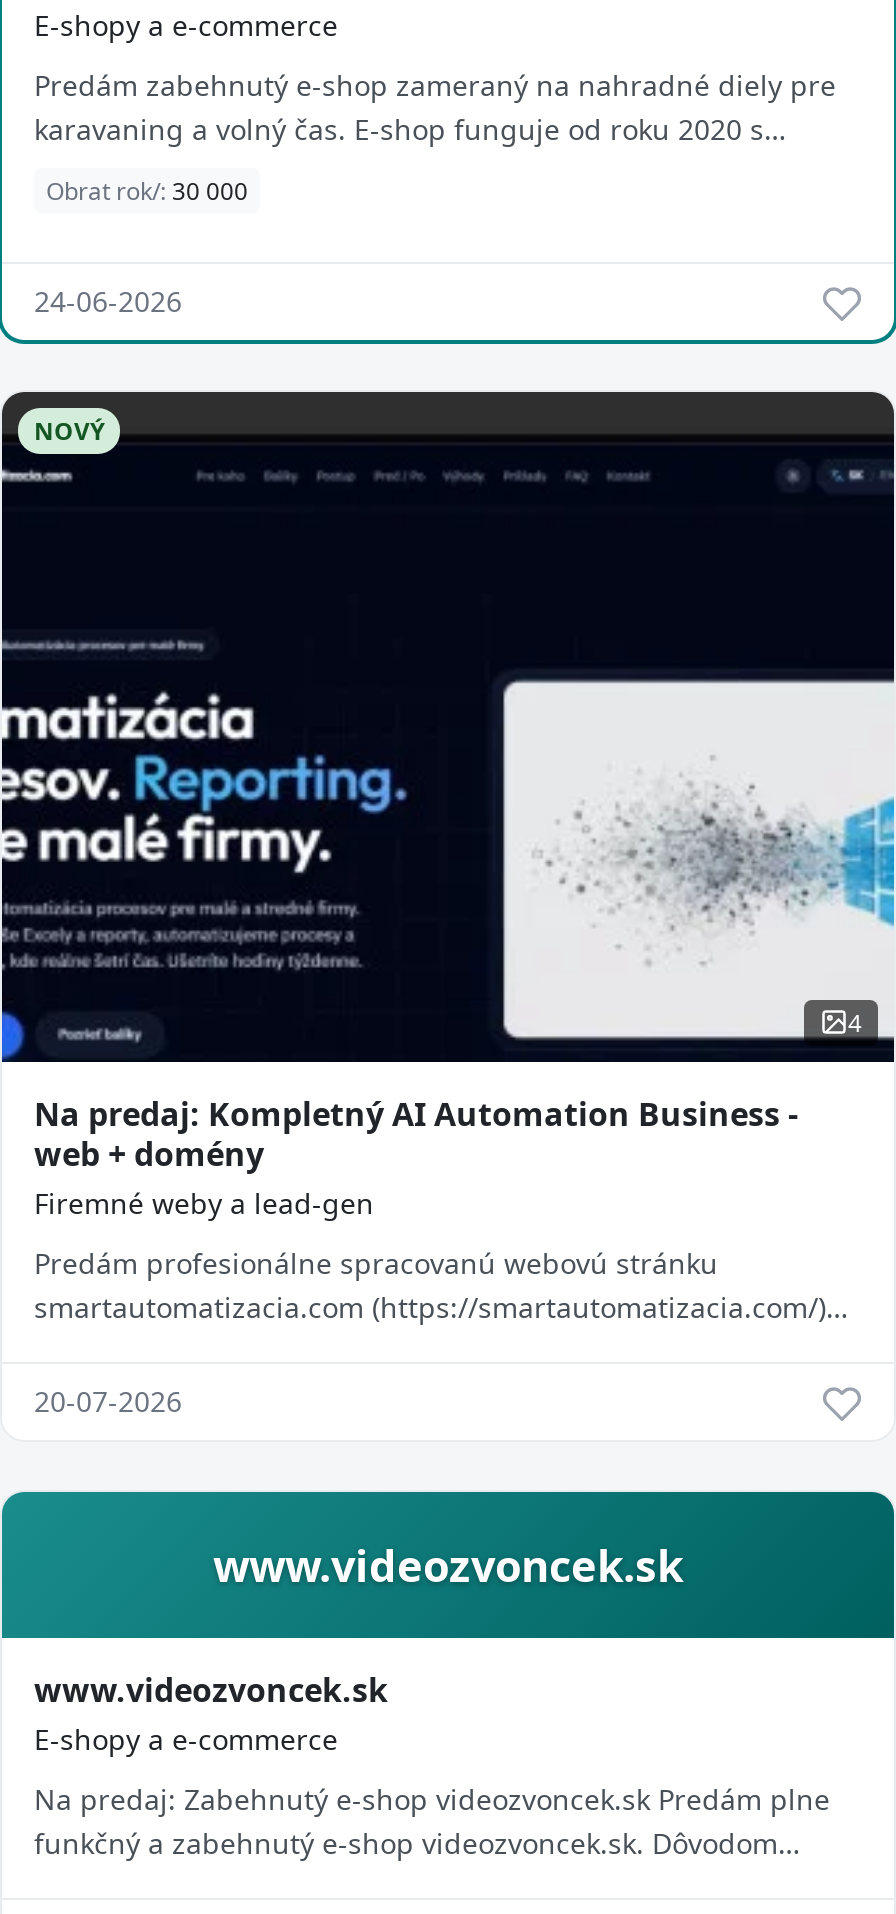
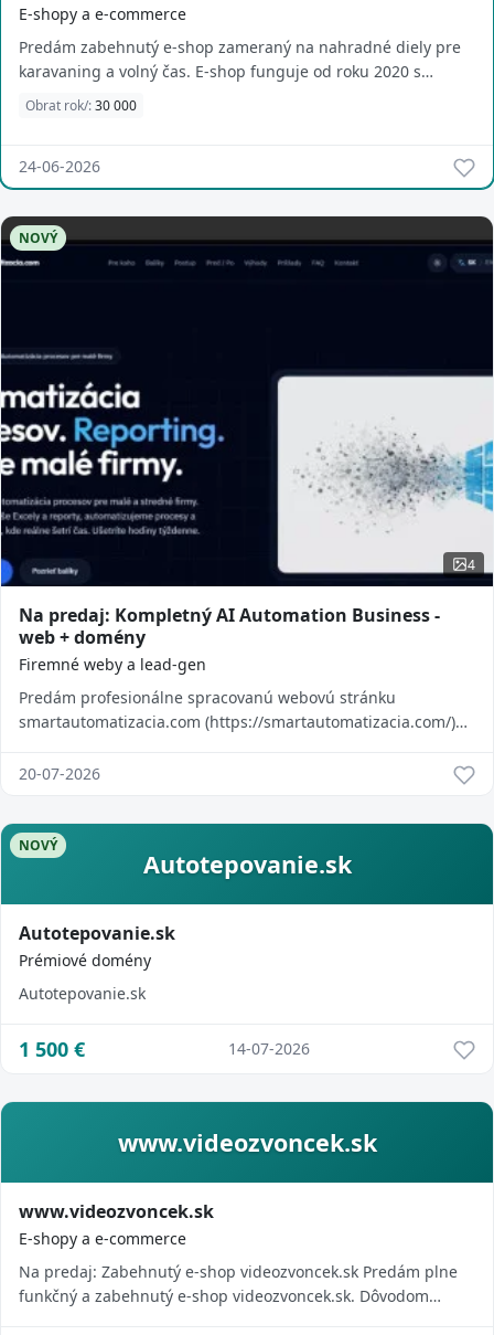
none -> [19,836,57,855] NOVÝ
none -> [19,921,310,1062] Autotepovanie.sk | Prémiové domény | Autotepovanie.sk | 1 500 € | 14-07-2026
none -> [143,848,351,880] Autotepovanie.sk

